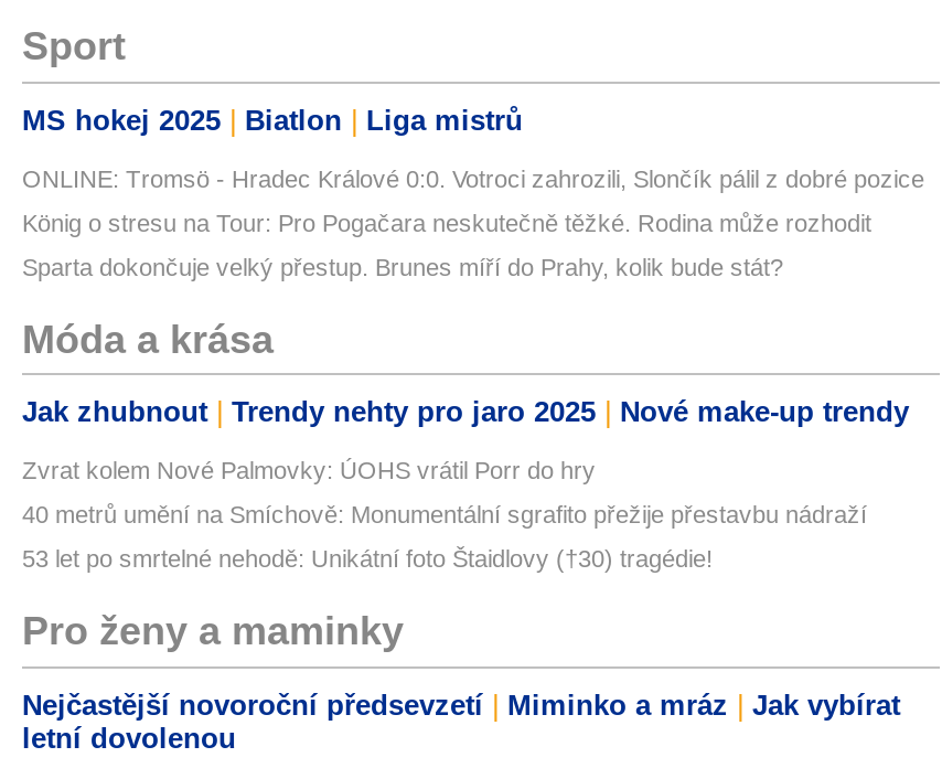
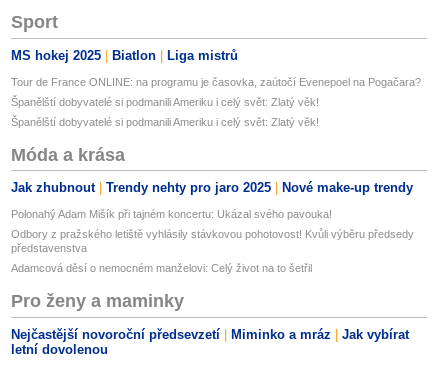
[22,165,924,191] ONLINE: Tromsö - Hradec Králové 0:0. Votroci zahrozili, Slončík pálil z dobré pozice -> [11,76,421,88] Tour de France ONLINE: na programu je časovka, zaútočí Evenepoel na Pogačara?
[22,209,871,235] König o stresu na Tour: Pro Pogačara neskutečně těžké. Rodina může rozhodit -> [11,96,319,108] Španělští dobyvatelé si podmanili Ameriku i celý svět: Zlatý věk!
[22,253,783,280] Sparta dokončuje velký přestup. Brunes míří do Prahy, kolik bude stát? -> [11,116,319,128] Španělští dobyvatelé si podmanili Ameriku i celý svět: Zlatý věk!
[22,457,596,484] Zvrat kolem Nové Palmovky: ÚOHS vrátil Porr do hry -> [11,208,332,220] Polonahý Adam Mišík při tajném koncertu: Ukázal svého pavouka!
[22,501,867,528] 40 metrů umění na Smíchově: Monumentální sgrafito přežije přestavbu nádraží -> [11,228,414,254] Odbory z pražského letiště vyhlásily stávkovou pohotovost! Kvůli výběru předsedy | představenstva
[22,546,713,572] 53 let po smrtelné nehodě: Unikátní foto Štaidlovy (†30) tragédie! -> [11,262,312,274] Adamcová děsí o nemocném manželovi: Celý život na to šetřil

